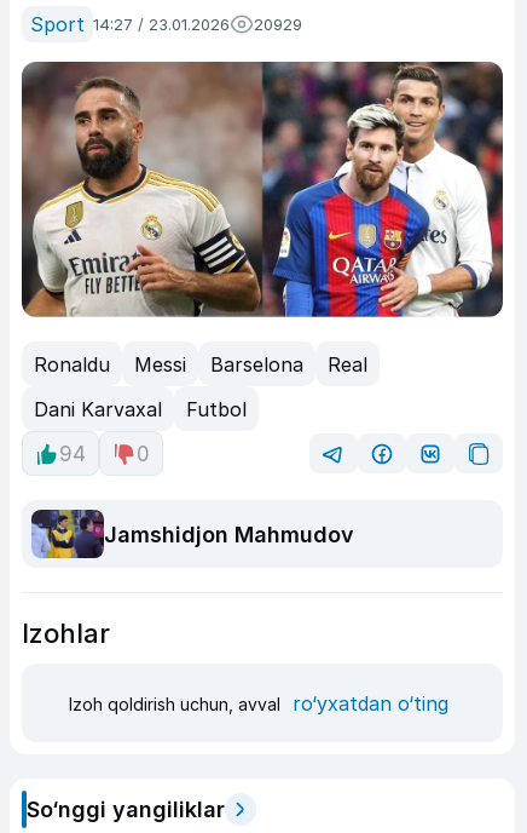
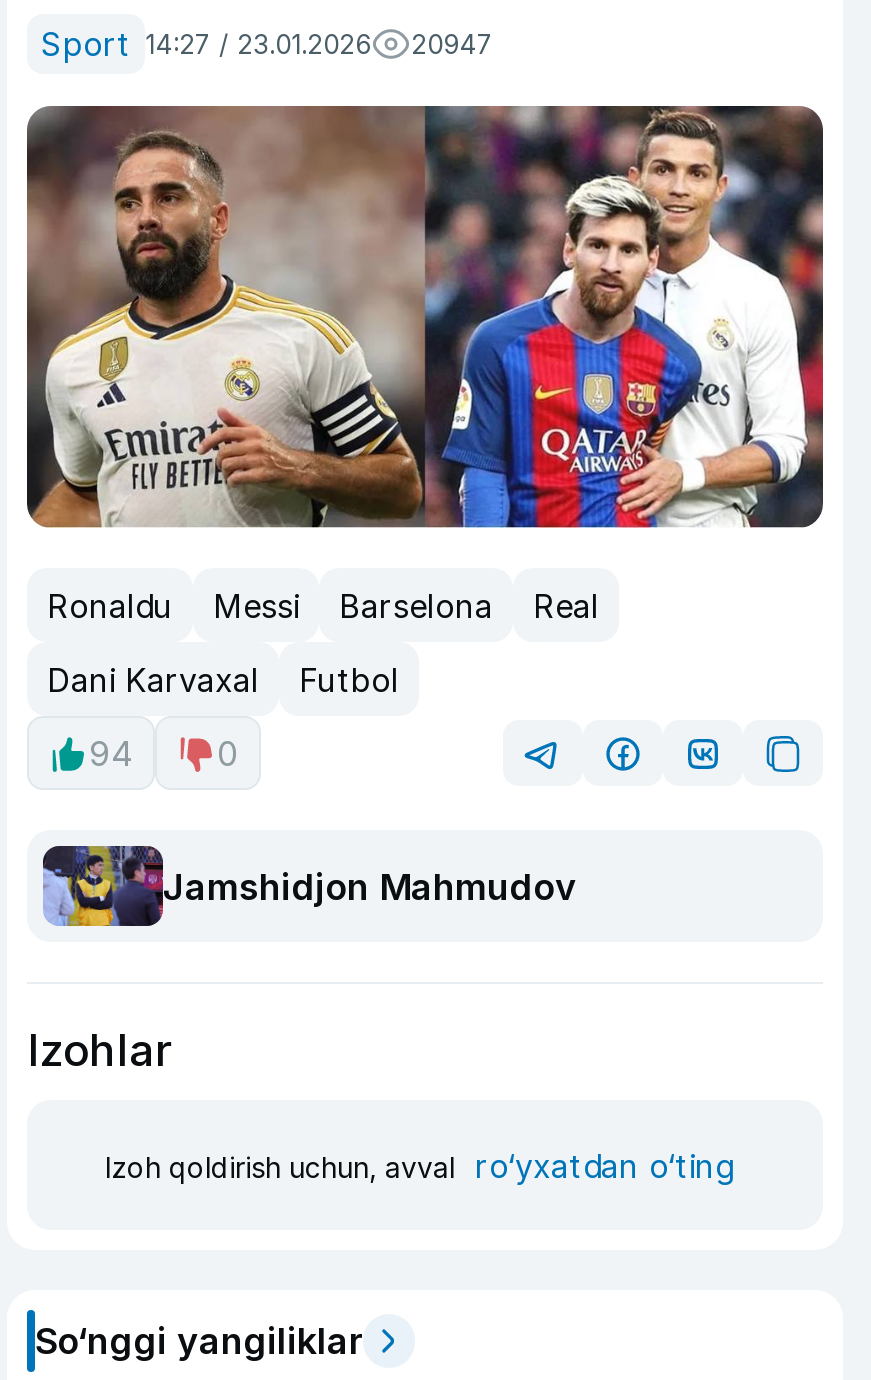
[30,12,302,36] Sport 14:27 / 23.01.2026 20929 -> [41,24,493,64] Sport 14:27 / 23.01.2026 20947

